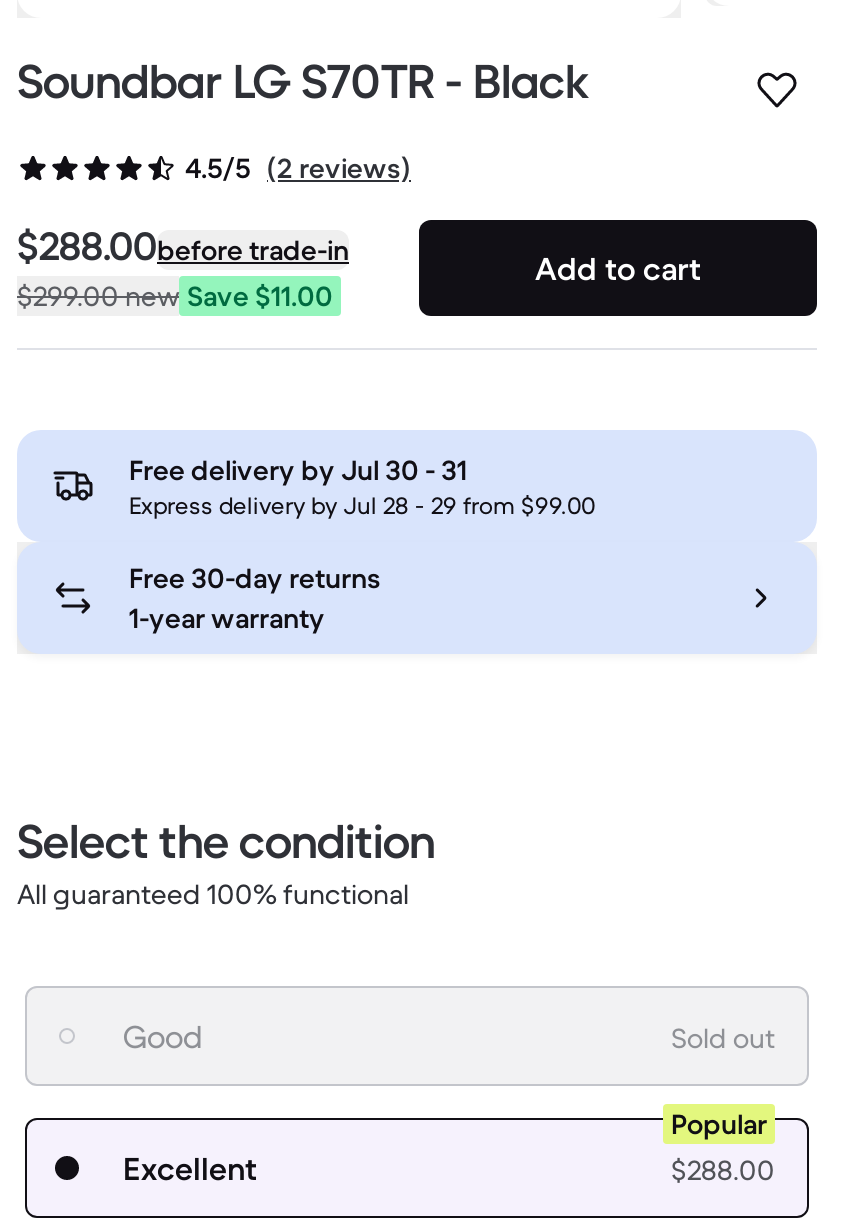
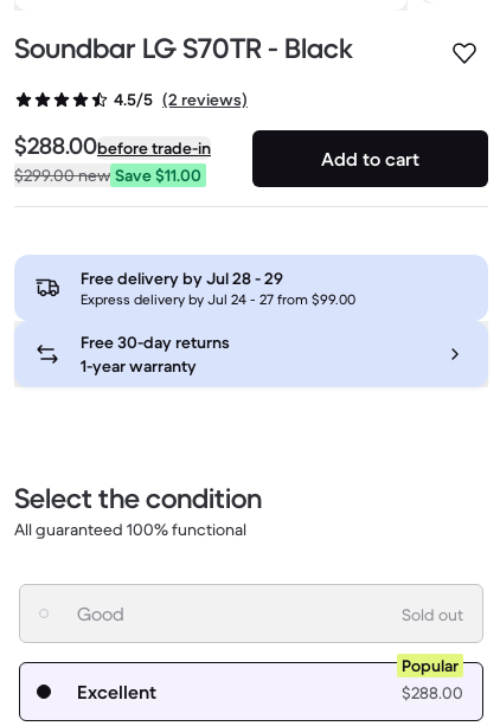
[129,453,467,489] Free delivery by Jul 30 - 31 -> [81,268,283,289] Free delivery by Jul 28 - 29
[129,491,595,521] Express delivery by Jul 28 - 29 from $99.00 -> [81,291,355,308] Express delivery by Jul 24 - 27 from $99.00

